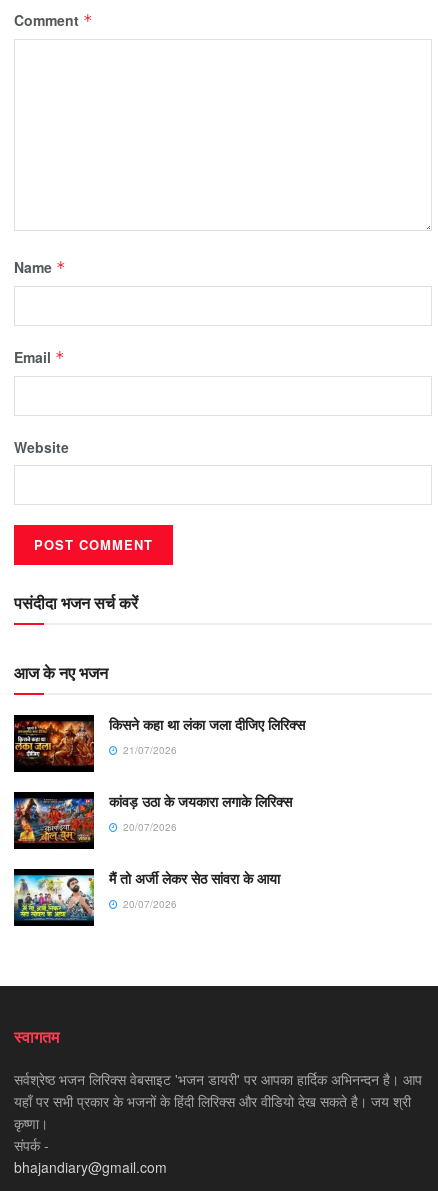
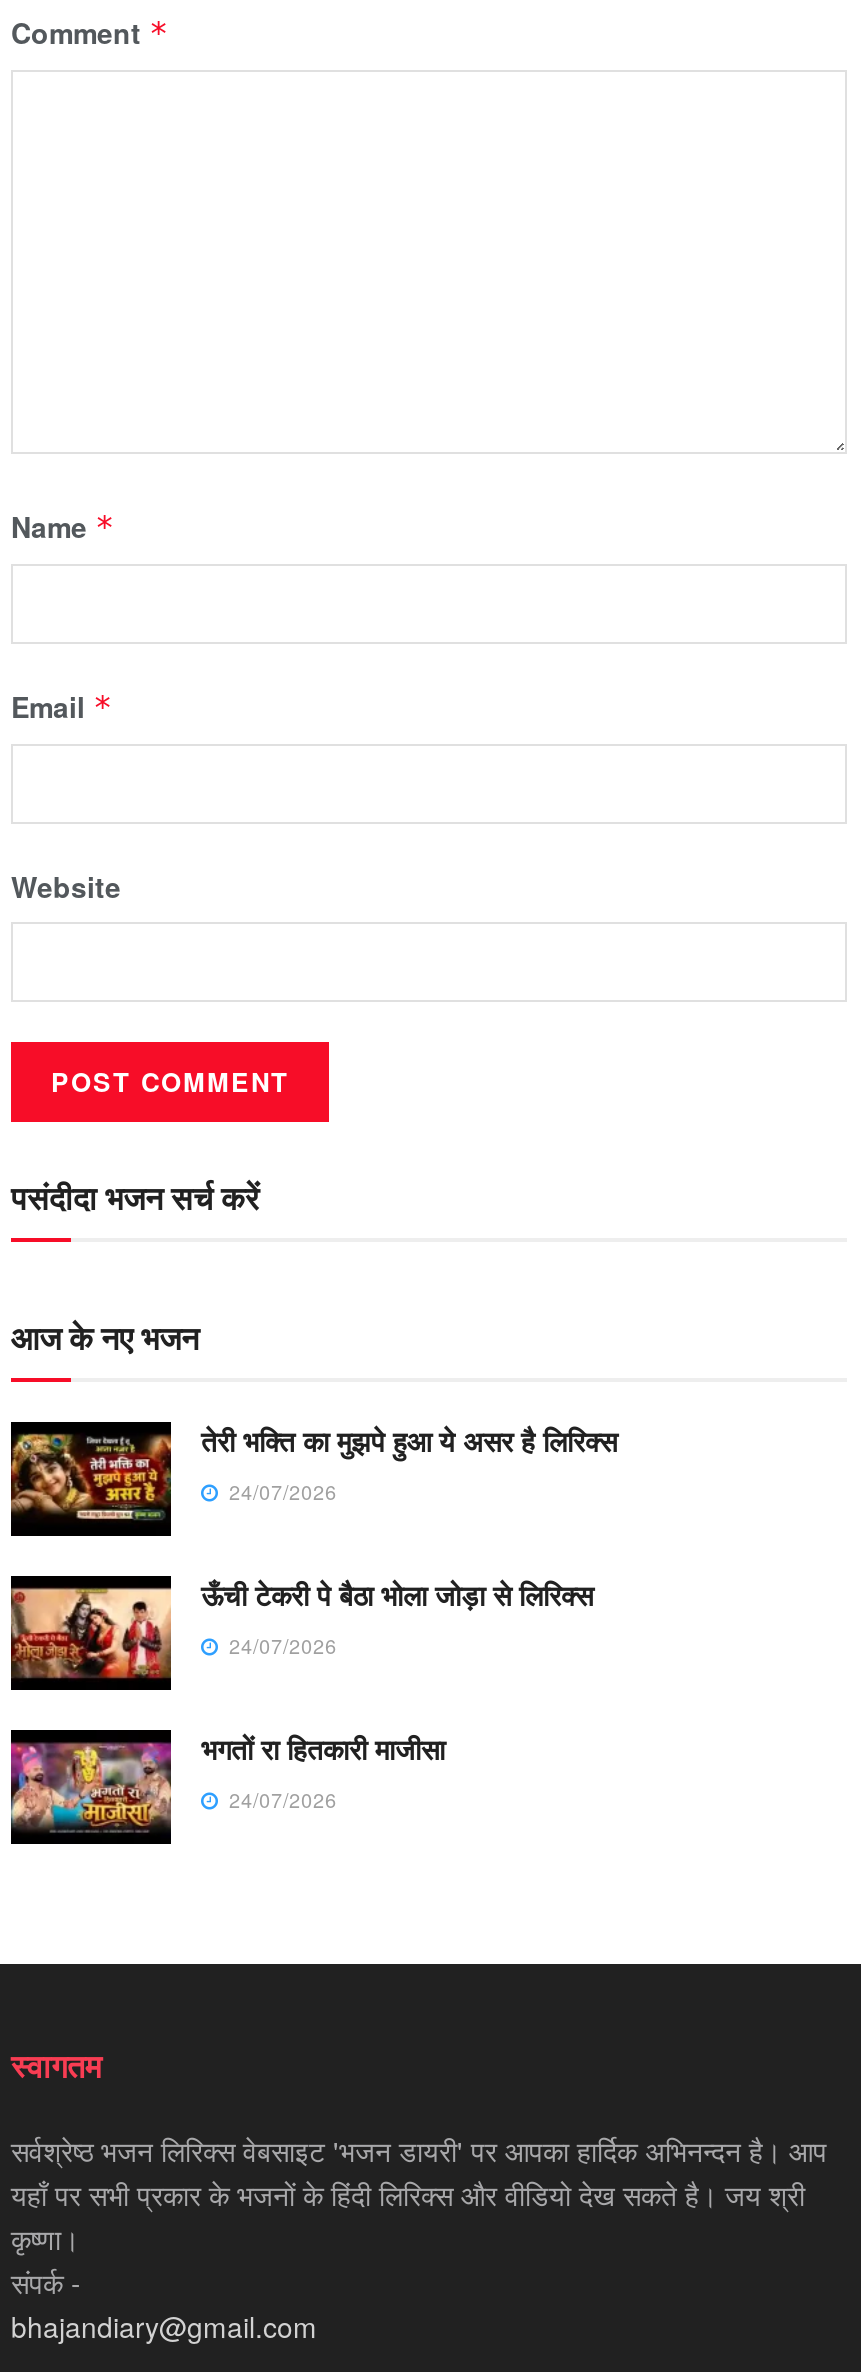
[13,714,305,766] [image] | किसने कहा था लंका जला दीजिए लिरिक्स | 21/07/2026 -> [9,1420,617,1522] [image] | तेरी भक्ति का मुझपे हुआ ये असर है लिरिक्स | 24/07/2026
[13,791,292,843] [image] | कांवड़ उठा के जयकारा लगाके लिरिक्स | 20/07/2026 -> [9,1574,593,1678] [image] | ऊँची टेकरी पे बैठा भोला जोड़ा से लिरिक्स | 24/07/2026
[13,868,280,921] [image] | मैं तो अर्जी लेकर सेठ सांवरा के आया | 20/07/2026 -> [9,1729,445,1832] [image] | भगतों रा हितकारी माजीसा | 24/07/2026

